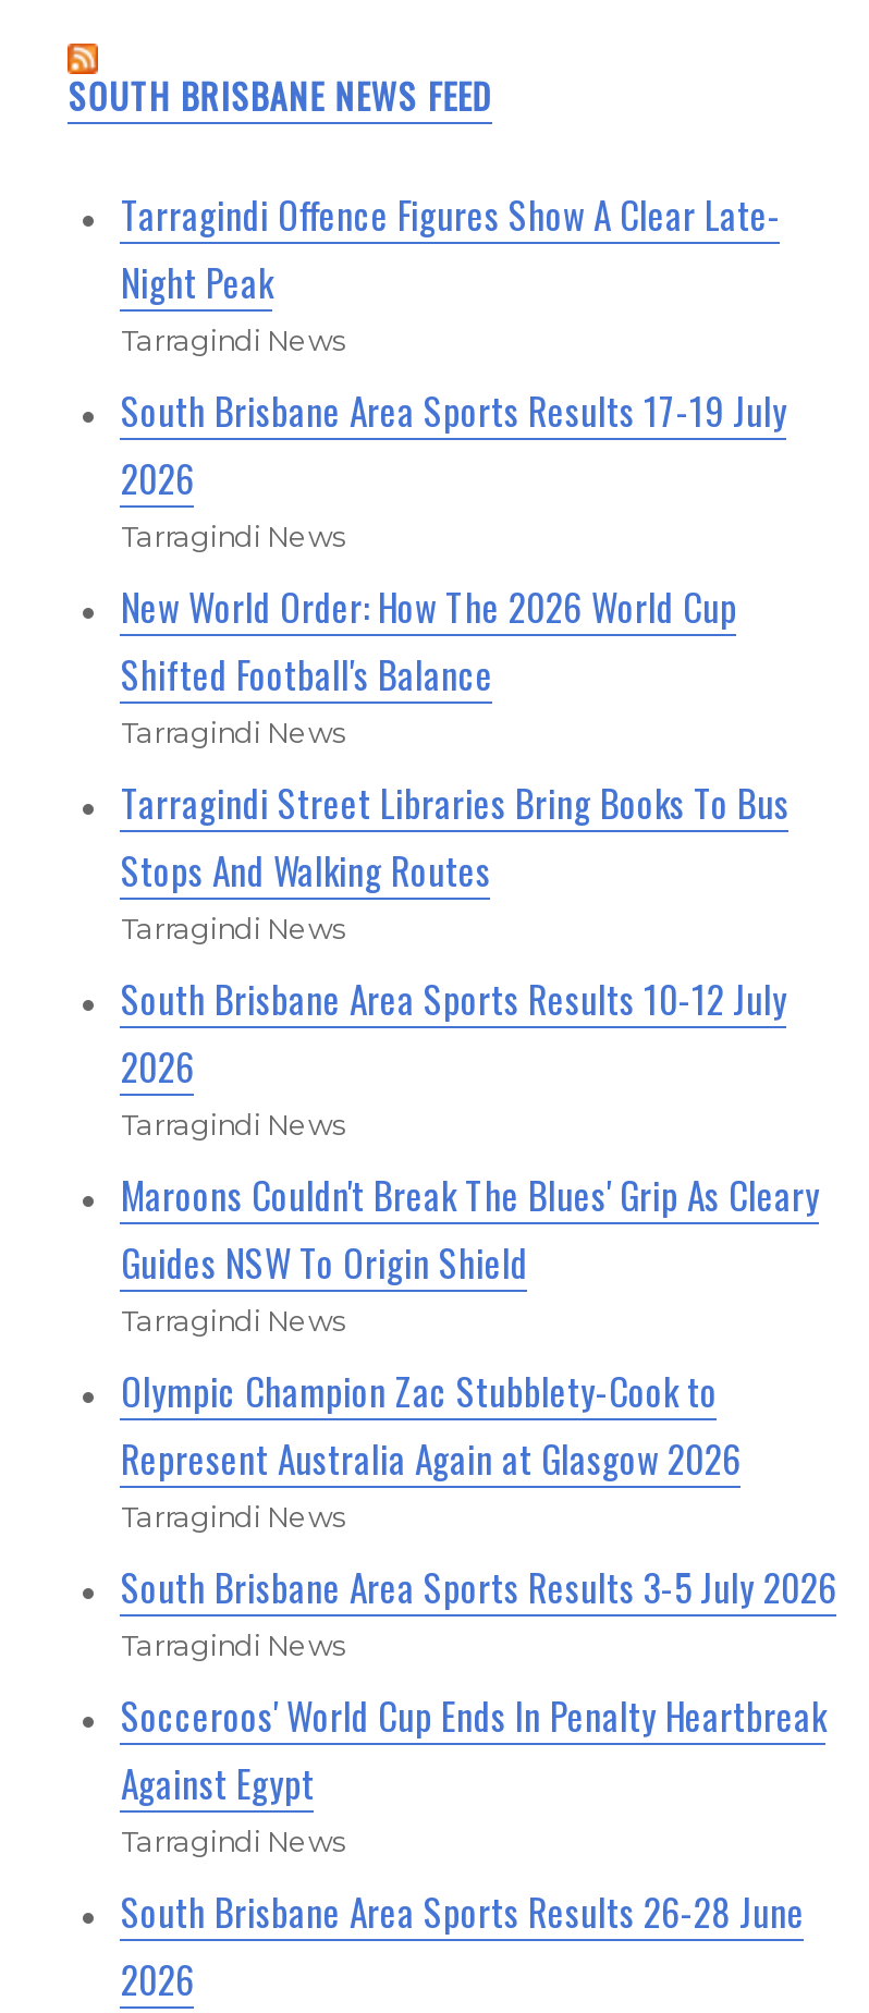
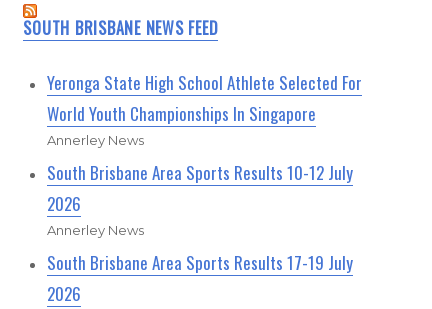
[121,186,790,944] Tarragindi Offence Figures Show A Clear Late- | Night Peak | Tarragindi News | 2026 | Tarragindi News | New World Order: How The 2026 World Cup | Shifted Football's Balance | Tarragindi News | Tarragindi Street Libraries Bring Books To Bus | Stops And Walking Routes | Tarragindi News -> [47,69,362,147] Yeronga State High School Athlete Selected For | World Youth Championships In Singapore | Annerley News
moved [121,382,787,437] -> [47,249,353,274]: South Brisbane Area Sports Results 17-19 July
[121,1106,837,1938] Tarragindi News | Maroons Couldn't Break The Blues' Grip As Cleary | Guides NSW To Origin Shield | Tarragindi News | Olympic Champion Zac Stubblety-Cook to | Represent Australia Again at Glasgow 2026 | Tarragindi News | South Brisbane Area Sports Results 3-5 July 2026 | Tarragindi News | Socceroos' World Cup Ends In Penalty Heartbreak | Against Egypt | Tarragindi News | South Brisbane Area Sports Results 26-28 June -> [47,221,144,237] Annerley News

